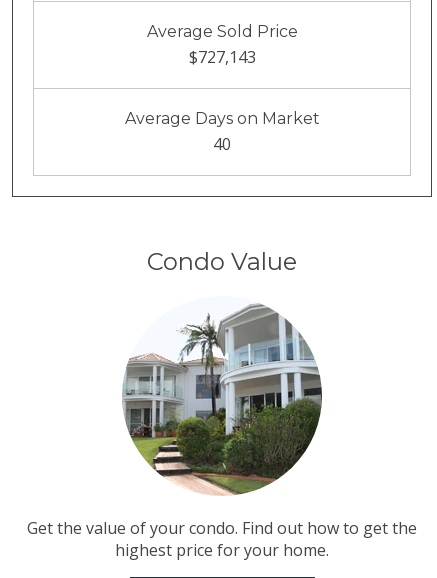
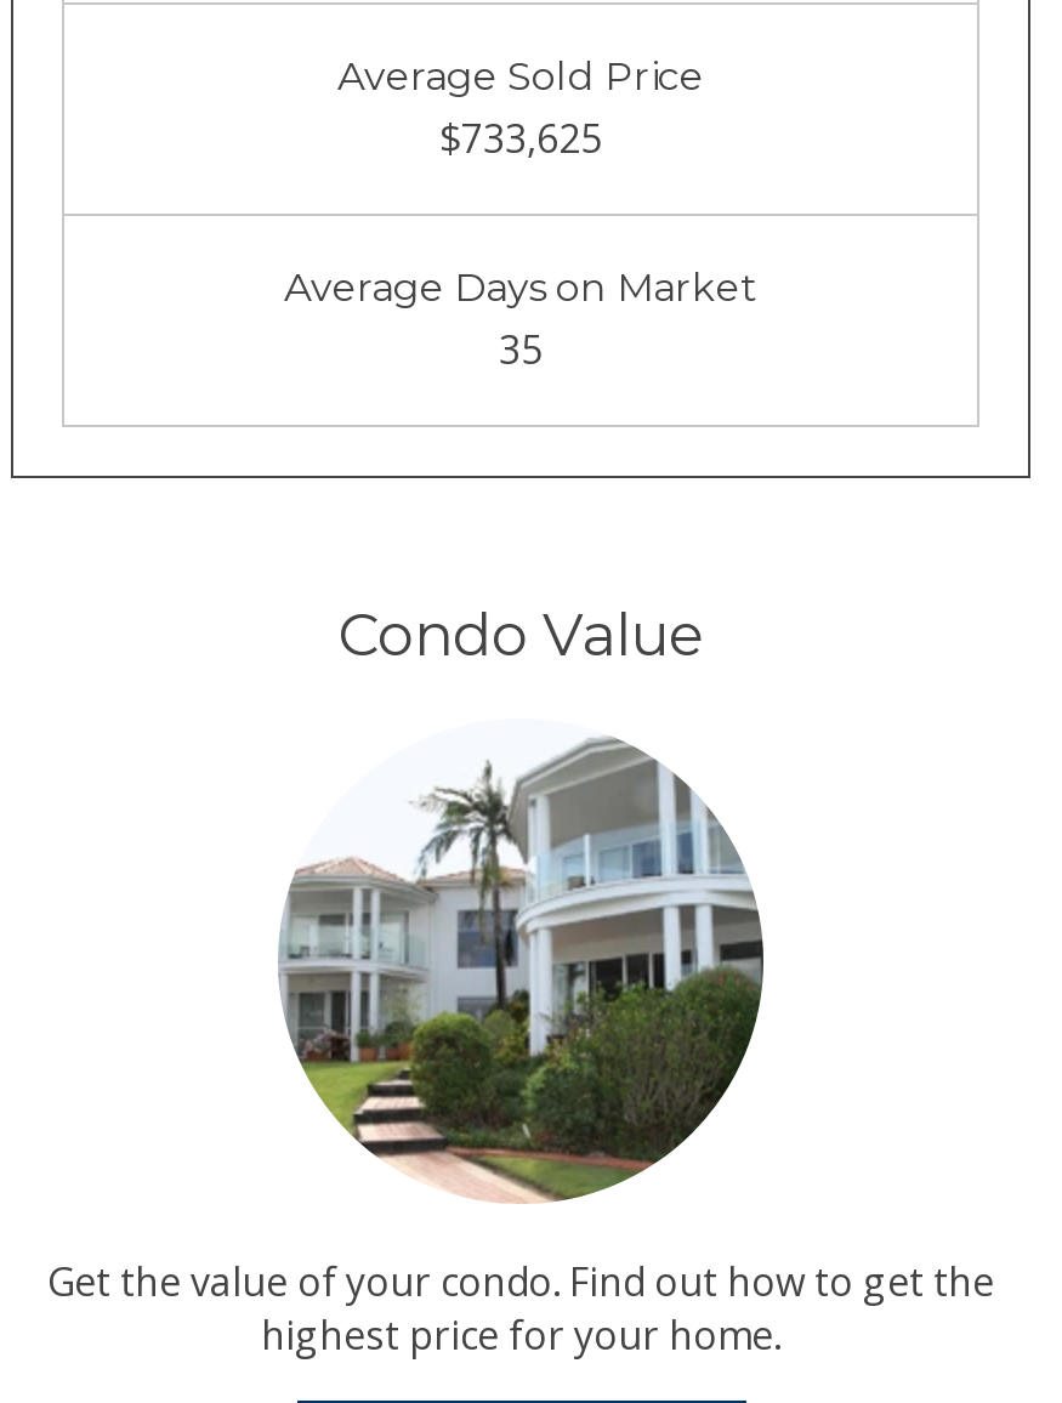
[188,46,255,68] $727,143 -> [439,112,602,166] $733,625
[213,133,231,155] 40 -> [499,323,543,377] 35

